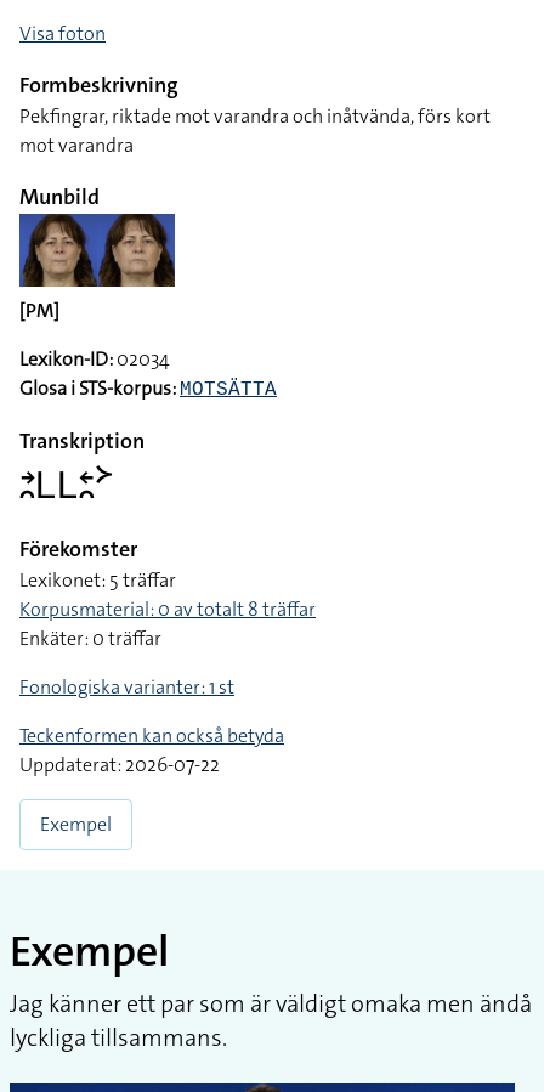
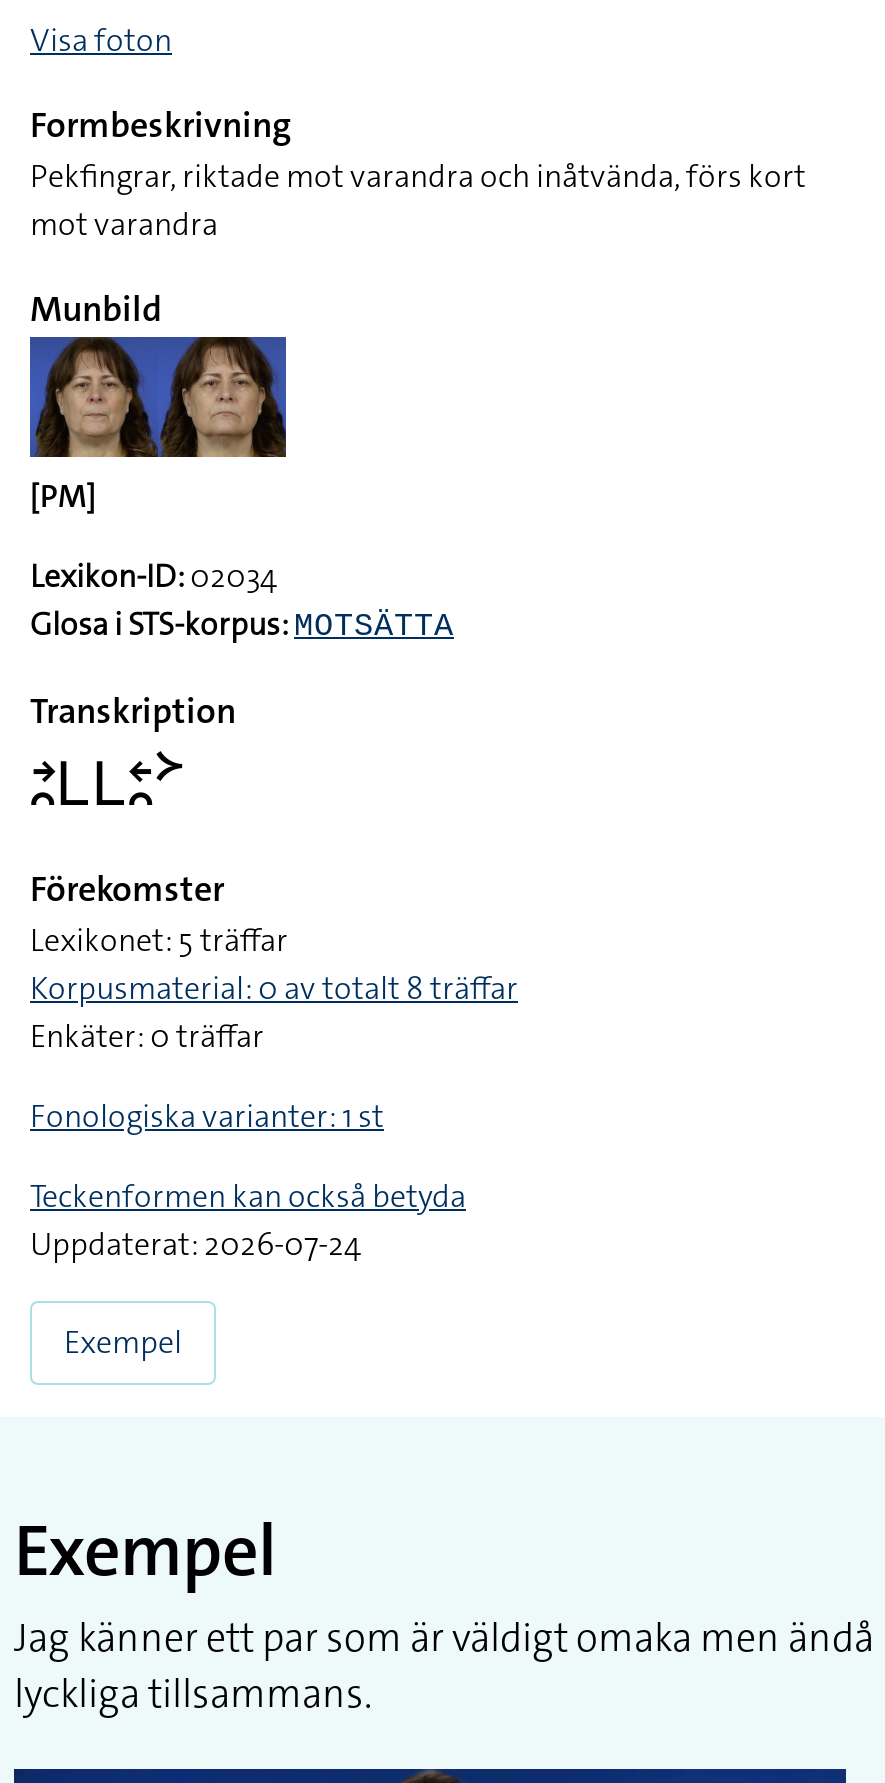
[19,752,220,777] Uppdaterat: 2026-07-22 -> [30,1222,362,1264] Uppdaterat: 2026-07-24

